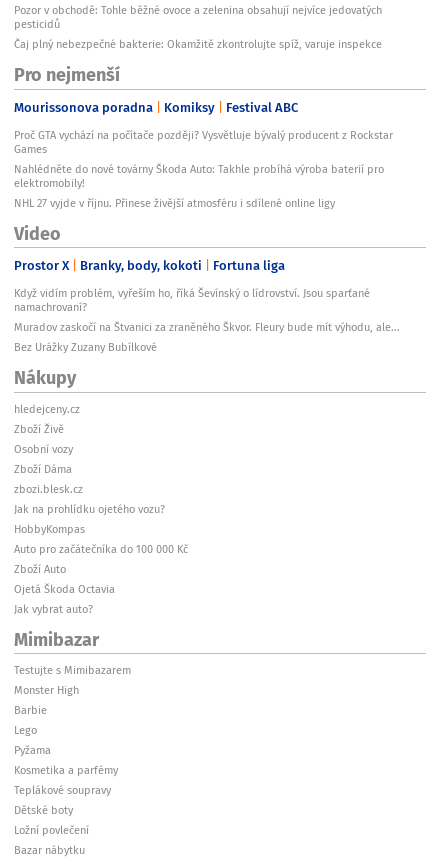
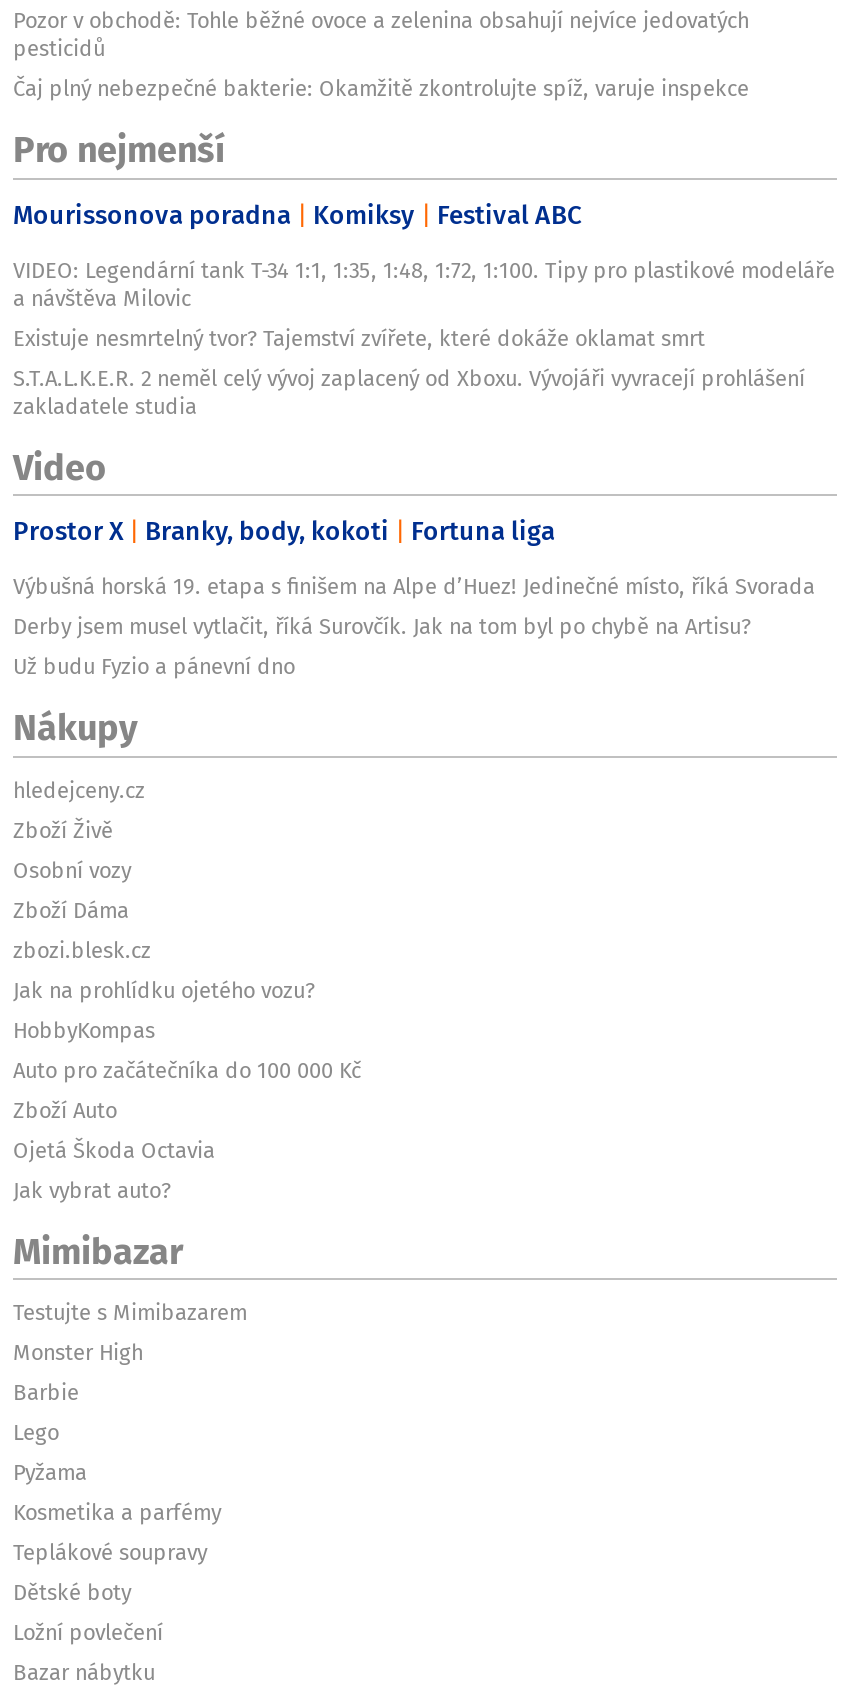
[14,127,393,211] Proč GTA vychází na počítače později? Vysvětluje bývalý producent z Rockstar | Games | Nahlédněte do nové továrny Škoda Auto: Takhle probíhá výroba baterií pro | elektromobily! | NHL 27 vyjde v říjnu. Přinese živější atmosféru i sdílené online ligy -> [13,254,835,422] VIDEO: Legendární tank T-34 1:1, 1:35, 1:48, 1:72, 1:100. Tipy pro plastikové modeláře | a návštěva Milovic | Existuje nesmrtelný tvor? Tajemství zvířete, které dokáže oklamat smrt | S.T.A.L.K.E.R. 2 neměl celý vývoj zaplacený od Xboxu. Vývojáři vyvracejí prohlášení | zakladatele studia
[14,285,400,355] Když vidím problém, vyřeším ho, říká Ševínský o lídrovství. Jsou sparťané | namachrovaní? | Muradov zaskočí na Štvanici za zraněného Škvor. Fleury bude mít výhodu, ale... | Bez Urážky Zuzany Bubílkové -> [13,571,815,683] Výbušná horská 19. etapa s finišem na Alpe d’Huez! Jedinečné místo, říká Svorada | Derby jsem musel vytlačit, říká Surovčík. Jak na tom byl po chybě na Artisu? | Už budu Fyzio a pánevní dno

